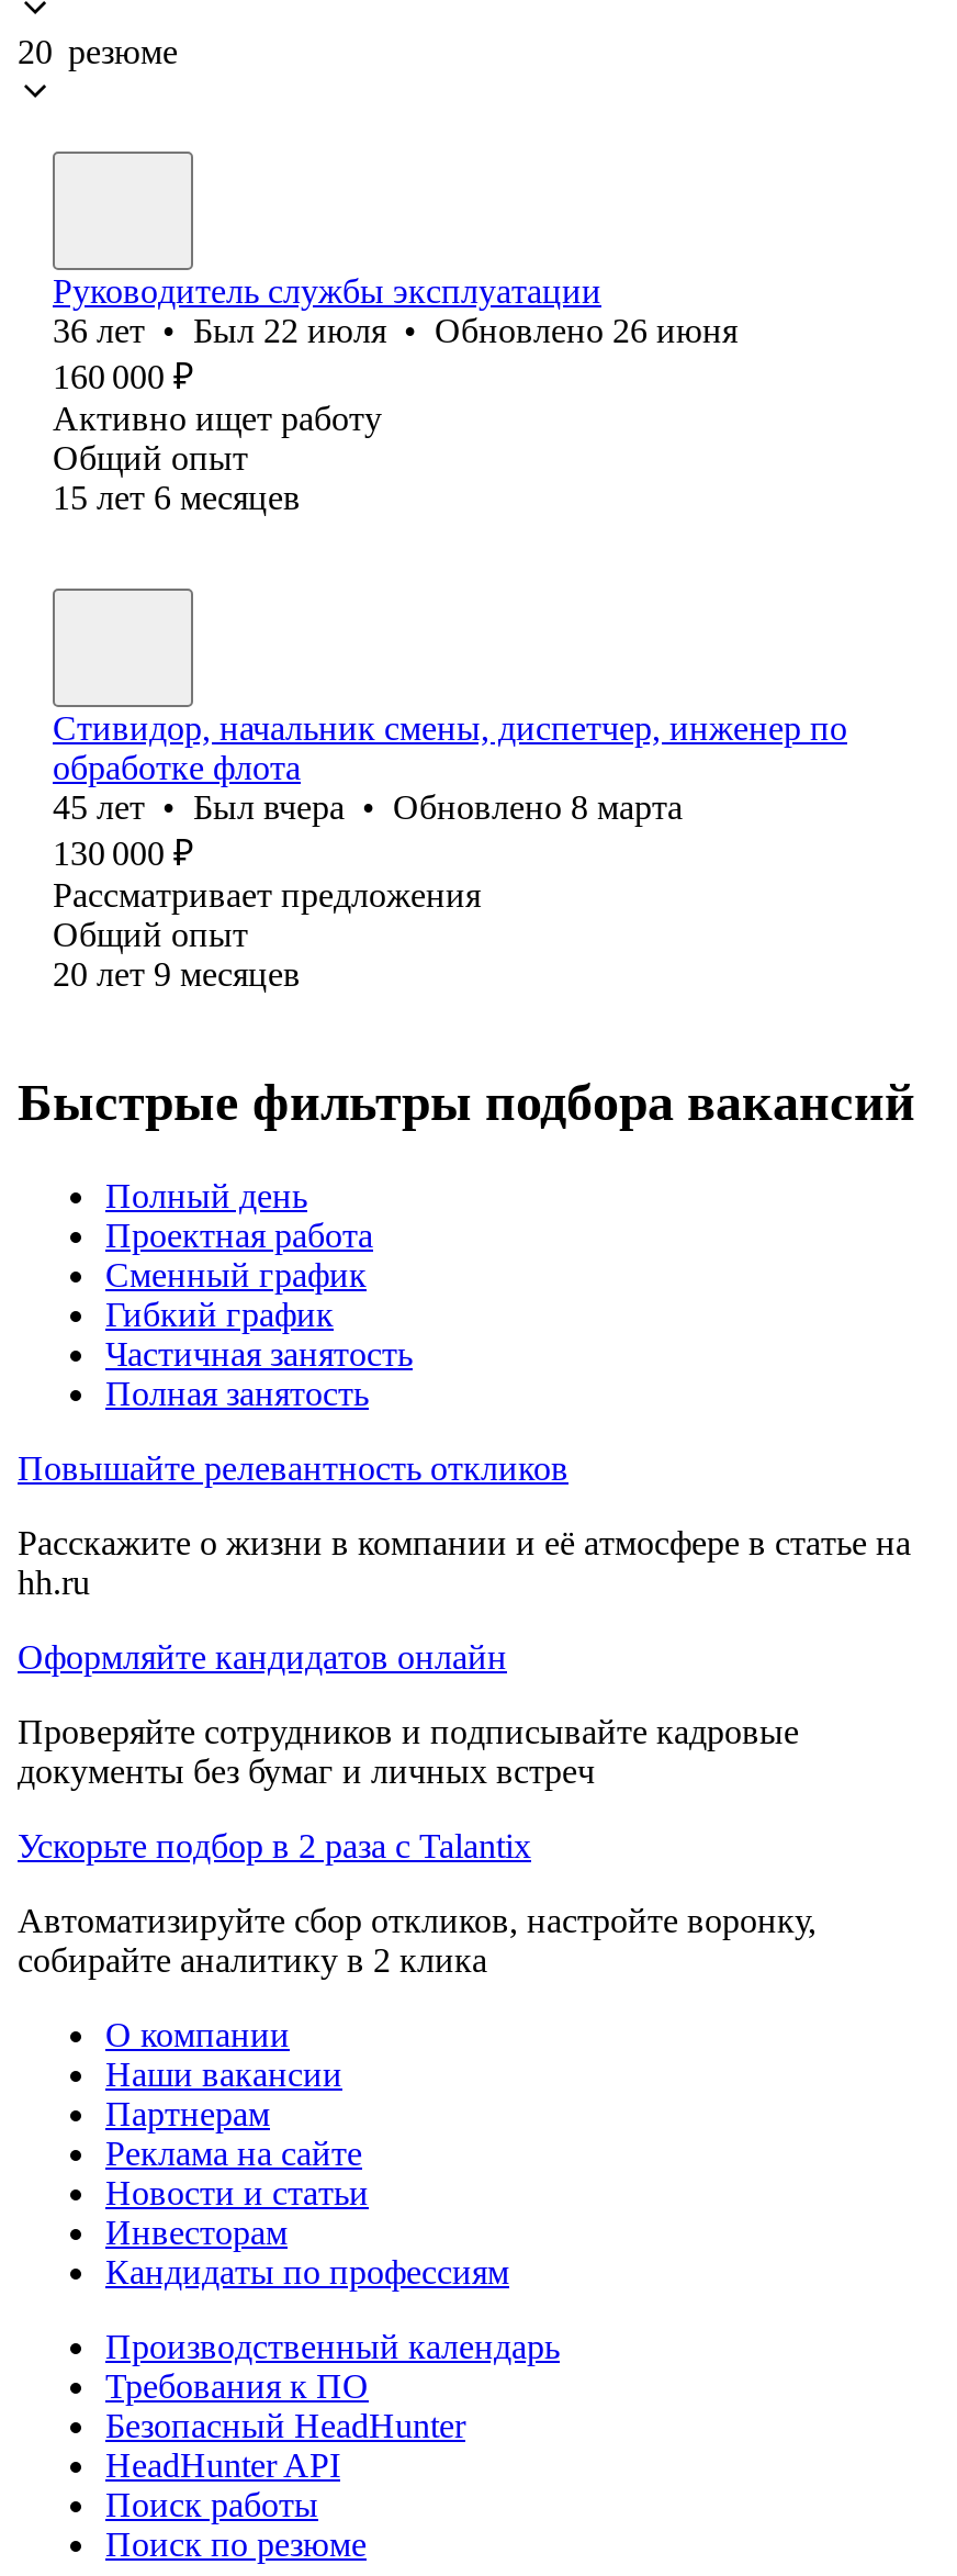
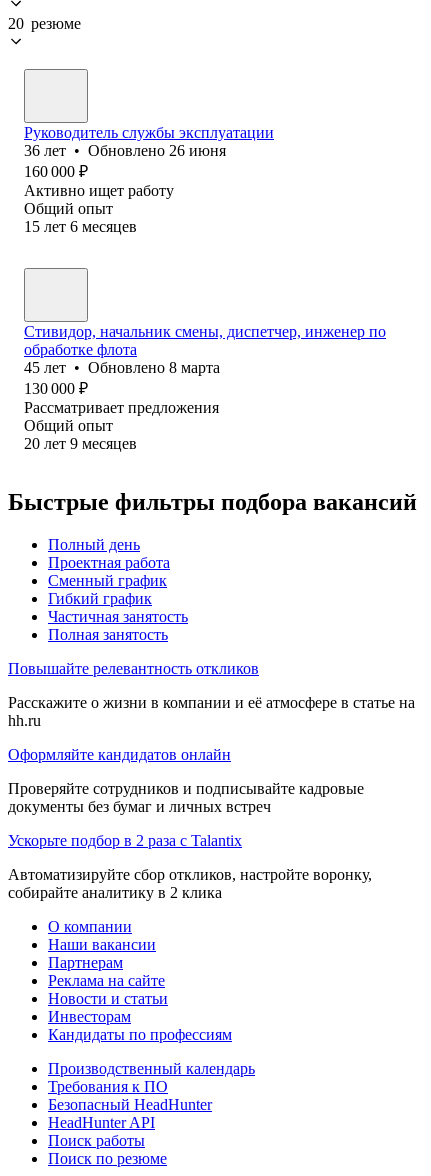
[53,312,738,349] 36 лет • Был 22 июля • Обновлено 26 июня -> [24,142,226,159] 36 лет • Обновлено 26 июня
[53,788,683,826] 45 лет • Был вчера • Обновлено 8 марта -> [24,359,220,376] 45 лет • Обновлено 8 марта

